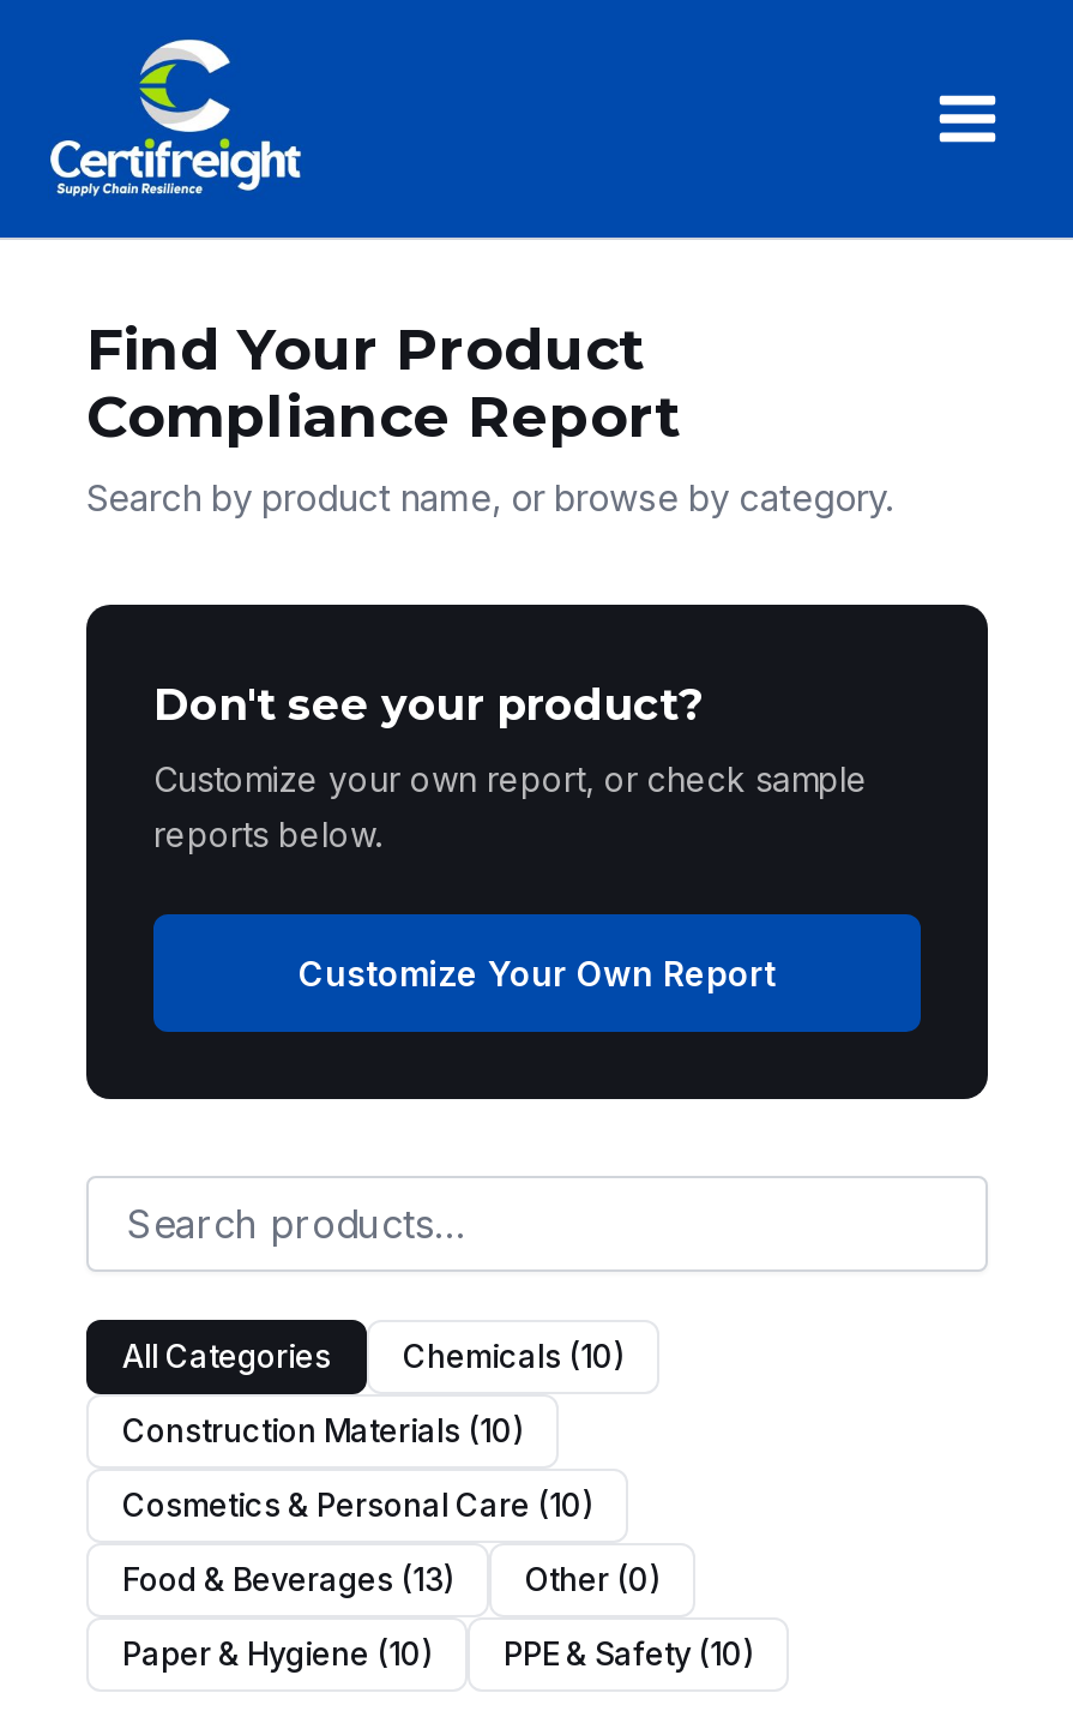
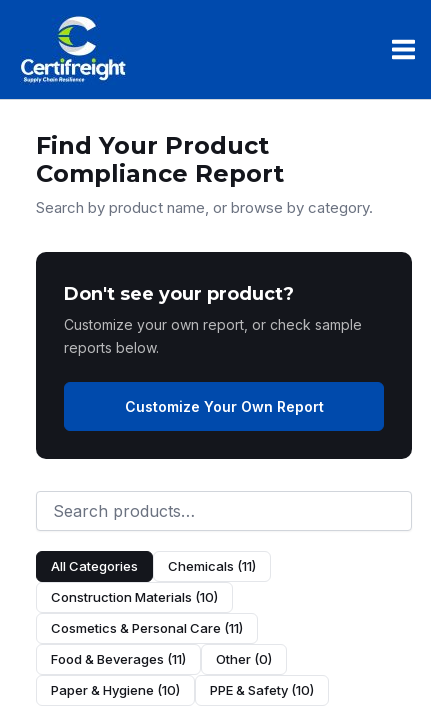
[122,1337,623,1375] All Categories Chemicals (10) -> [51,557,256,573] All Categories Chemicals (11)
[122,1486,592,1524] Cosmetics & Personal Care (10) -> [51,619,243,635] Cosmetics & Personal Care (11)
[122,1560,453,1598] Food & Beverages (13) -> [51,650,186,666] Food & Beverages (11)

